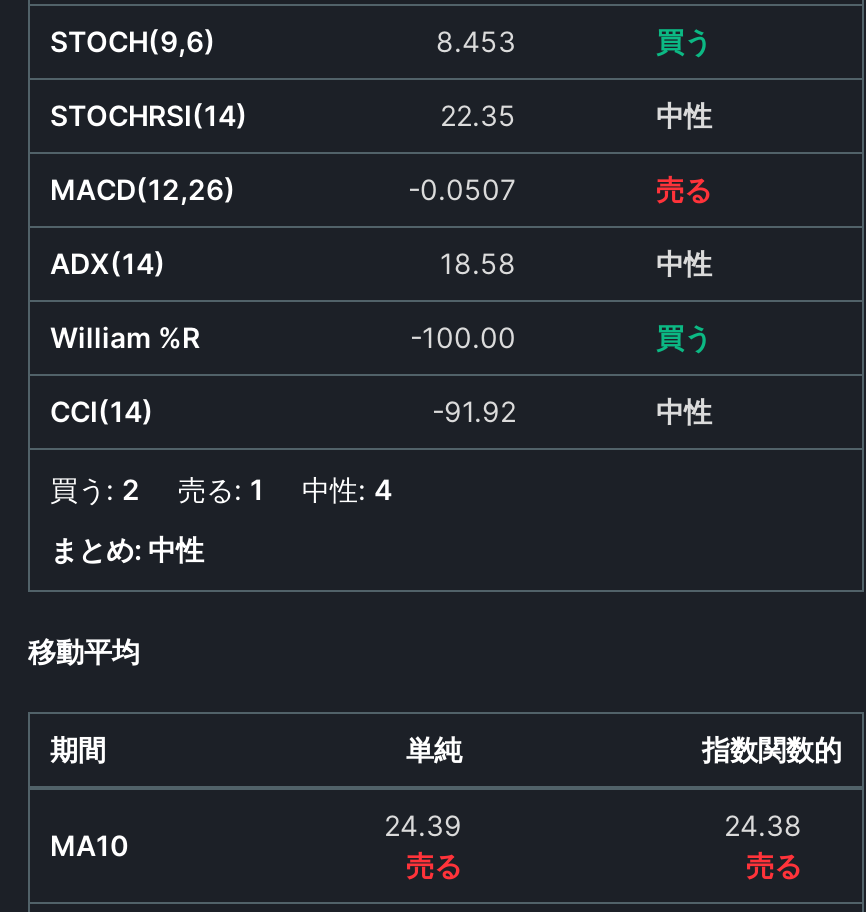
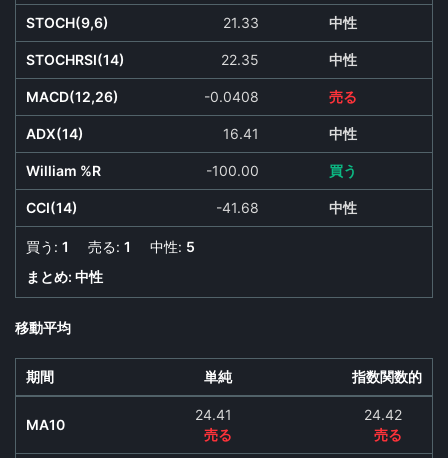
[436,23,712,57] 8.453 | 買う -> [223,13,357,30] 21.33 | 中性
[408,171,516,205] -0.0507 -> [204,87,259,104] -0.0408
[440,245,516,279] 18.58 -> [223,124,259,141] 16.41
[432,393,516,427] -91.92 -> [216,198,259,215] -41.68
[50,471,140,505] 買う: 2 -> [26,237,69,254] 買う: 1
[302,471,392,505] 中性: 4 -> [150,237,195,254] 中性: 5
[384,807,462,841] 24.39 -> [195,405,232,422] 24.41
[724,807,802,841] 24.38 -> [364,405,402,422] 24.42

